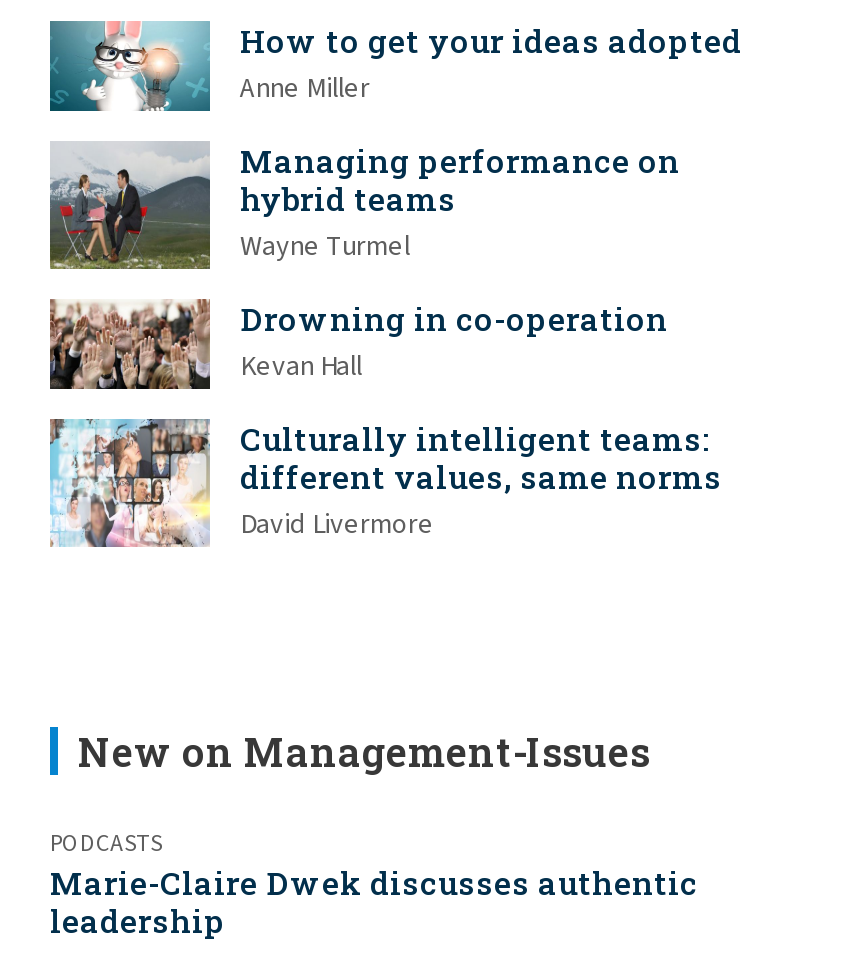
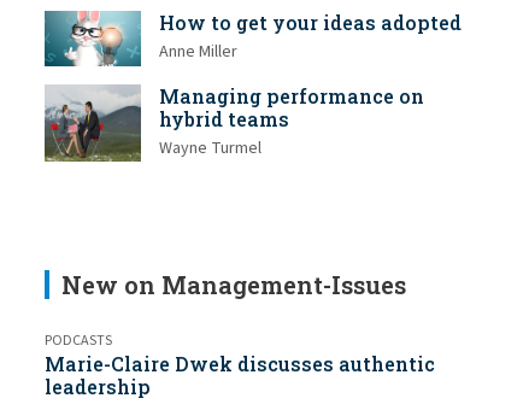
[48,297,722,546] [image] | Drowning in co-operation | Kevan Hall | Culturally intelligent teams: | different values, same norms | David Livermore -> none
[50,418,210,548] [image] -> none

